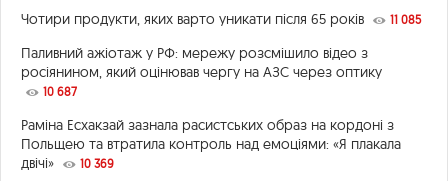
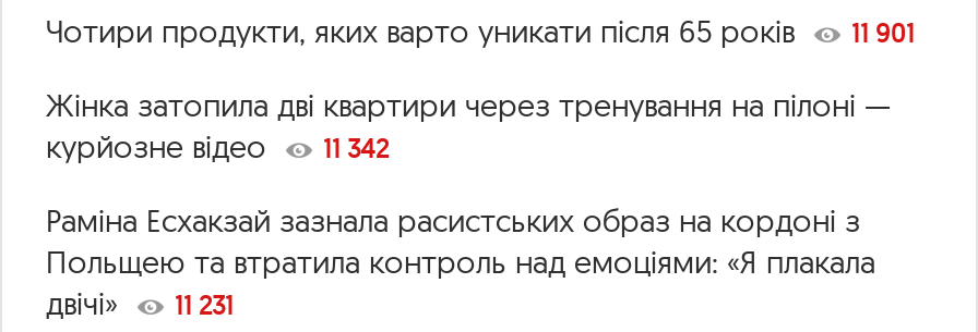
[21,10,421,28] Чотири продукти, яких варто уникати після 65 років 11 085 -> [46,11,915,51] Чотири продукти, яких варто уникати після 65 років 11 901
[21,44,382,99] Паливний ажіотаж у РФ: мережу розсмішило відео з | росіянином, який оцінював чергу на АЗС через оптику | 10 687 -> [46,85,891,166] Жінка затопила дві квартири через тренування на пілоні — | курйозне відео | 11 342
[21,154,114,172] двічі» 10 369 -> [46,283,234,323] двічі» 11 231

